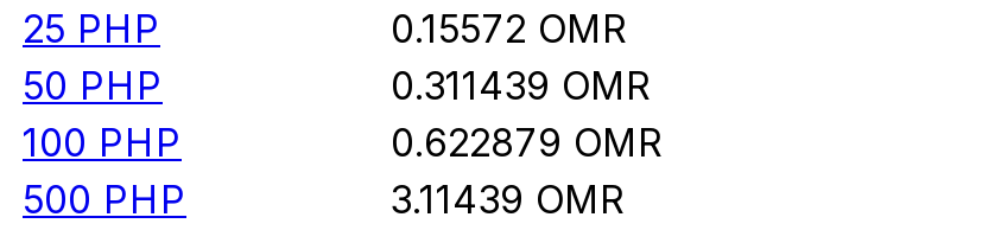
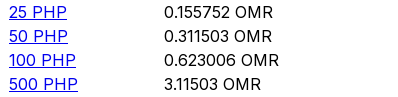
[391,5,628,53] 0.15572 OMR -> [164,2,273,22] 0.155752 OMR
[391,62,652,110] 0.311439 OMR -> [164,26,272,46] 0.311503 OMR
[391,119,664,167] 0.622879 OMR -> [164,50,279,70] 0.623006 OMR
[391,176,626,224] 3.11439 OMR -> [164,74,261,94] 3.11503 OMR

